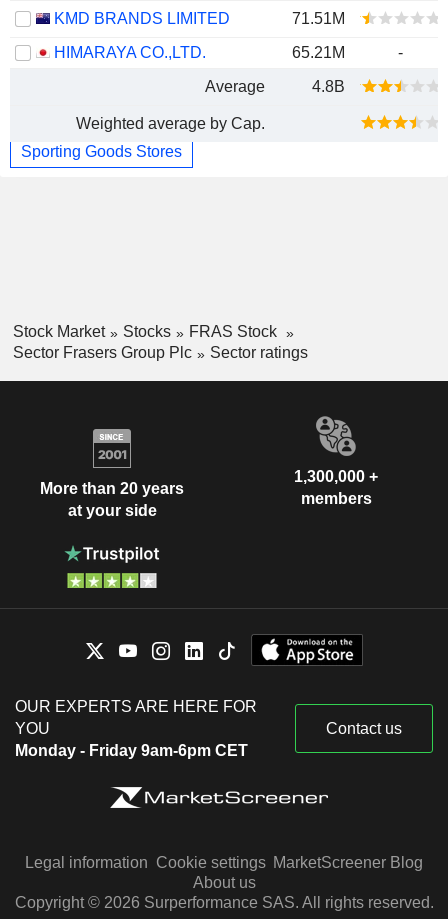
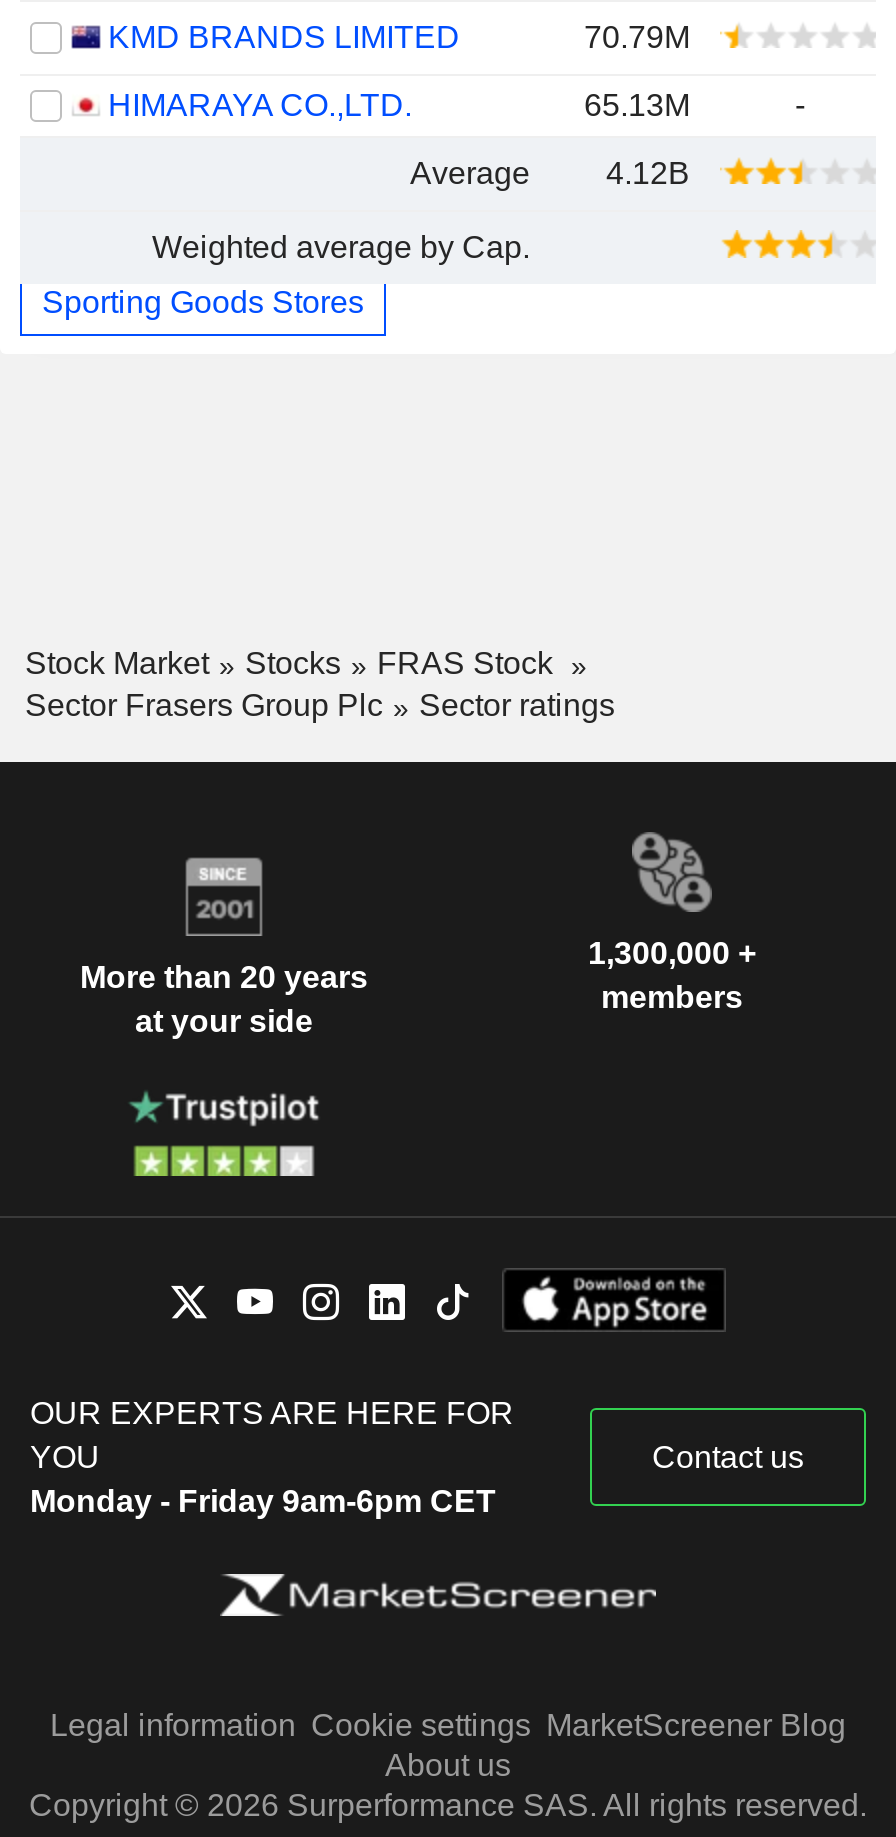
[292,10,345,27] 71.51M -> [584,20,690,54] 70.79M
[292,44,345,61] 65.21M -> [584,88,690,122] 65.13M
[312,78,345,95] 4.8B -> [606,156,690,190] 4.12B

